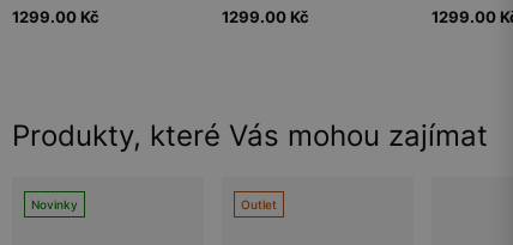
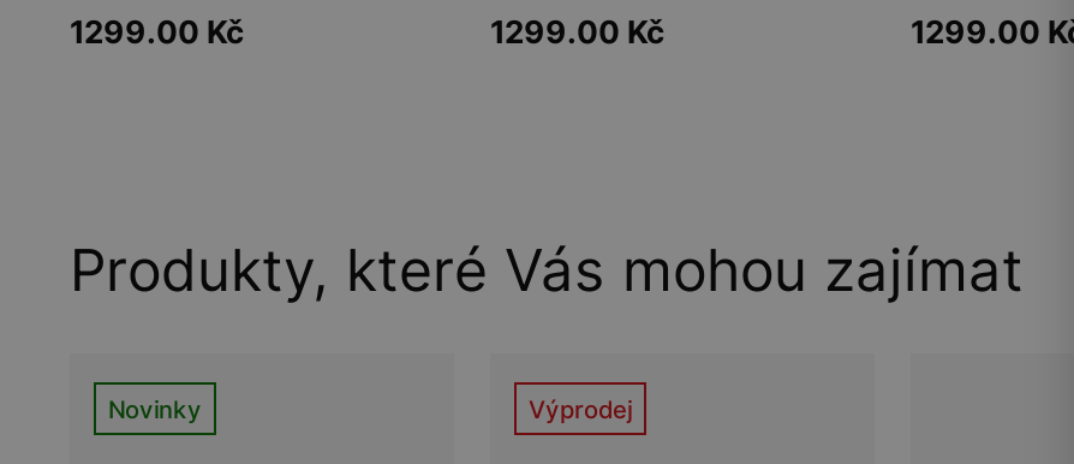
[241,197,277,211] Outlet -> [529,394,632,423] Výprodej

